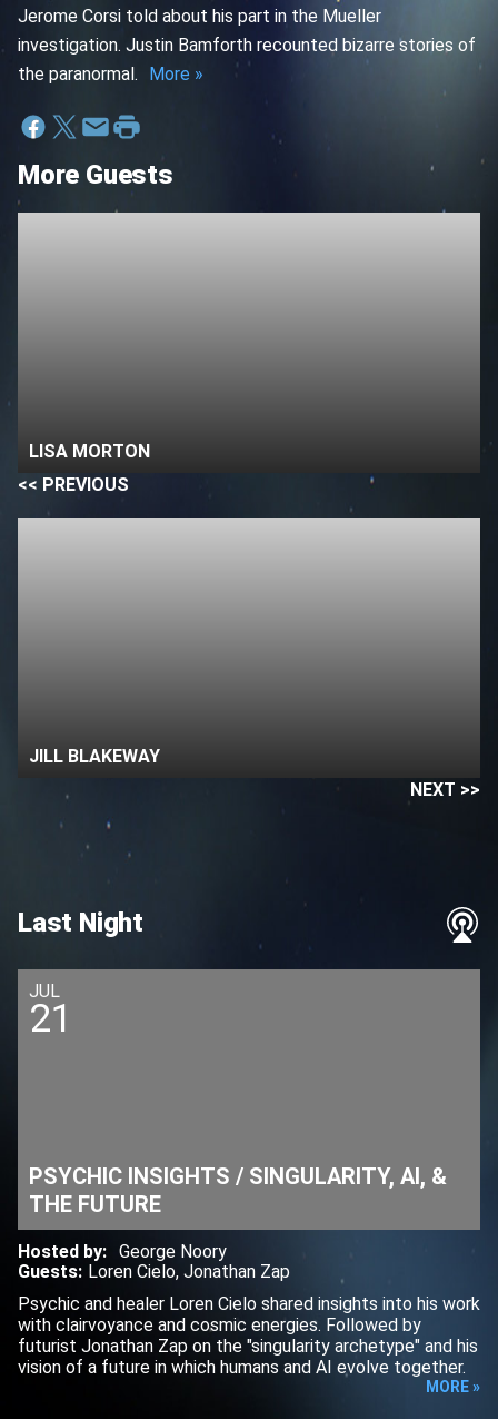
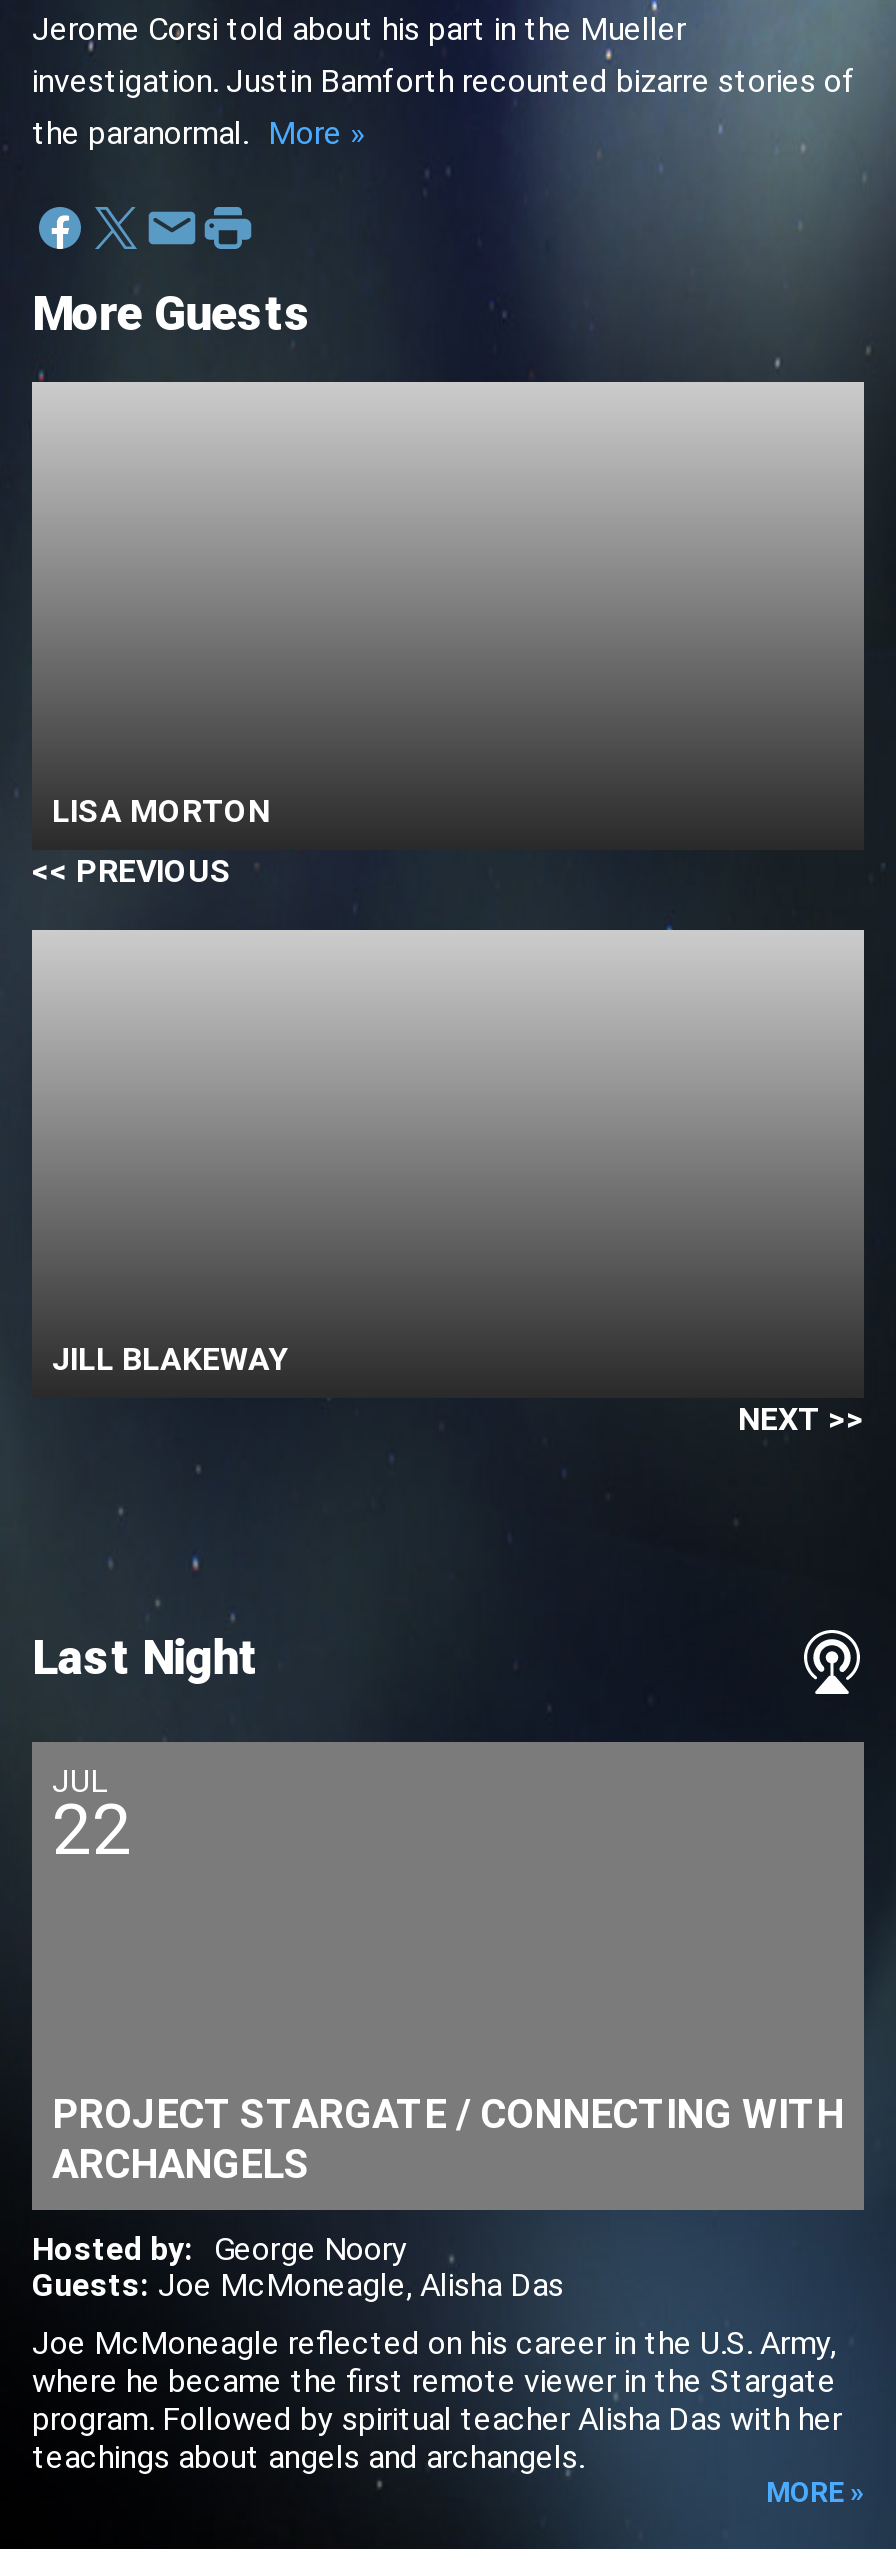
[29,996,73,1042] 21 -> [52,1790,132,1872] 22
[29,1163,447,1217] PSYCHIC INSIGHTS / SINGULARITY, AI, & | THE FUTURE -> [52,2090,844,2188] PROJECT STARGATE / CONNECTING WITH | ARCHANGELS
[18,1261,290,1282] Guests: Loren Cielo, Jonathan Zap -> [32,2266,564,2304] Guests: Joe McMoneagle, Alisha Das
[18,1293,480,1378] Psychic and healer Loren Cielo shared insights into his work | with clairvoyance and cosmic energies. Followed by | futurist Jonathan Zap on the "singularity archetype" and his | vision of a future in which humans and AI evolve together. -> [32,2324,842,2476] Joe McMoneagle reflected on his career in the U.S. Army, | where he became the first remote viewer in the Stargate | program. Followed by spiritual teacher Alisha Das with her | teachings about angels and archangels.

